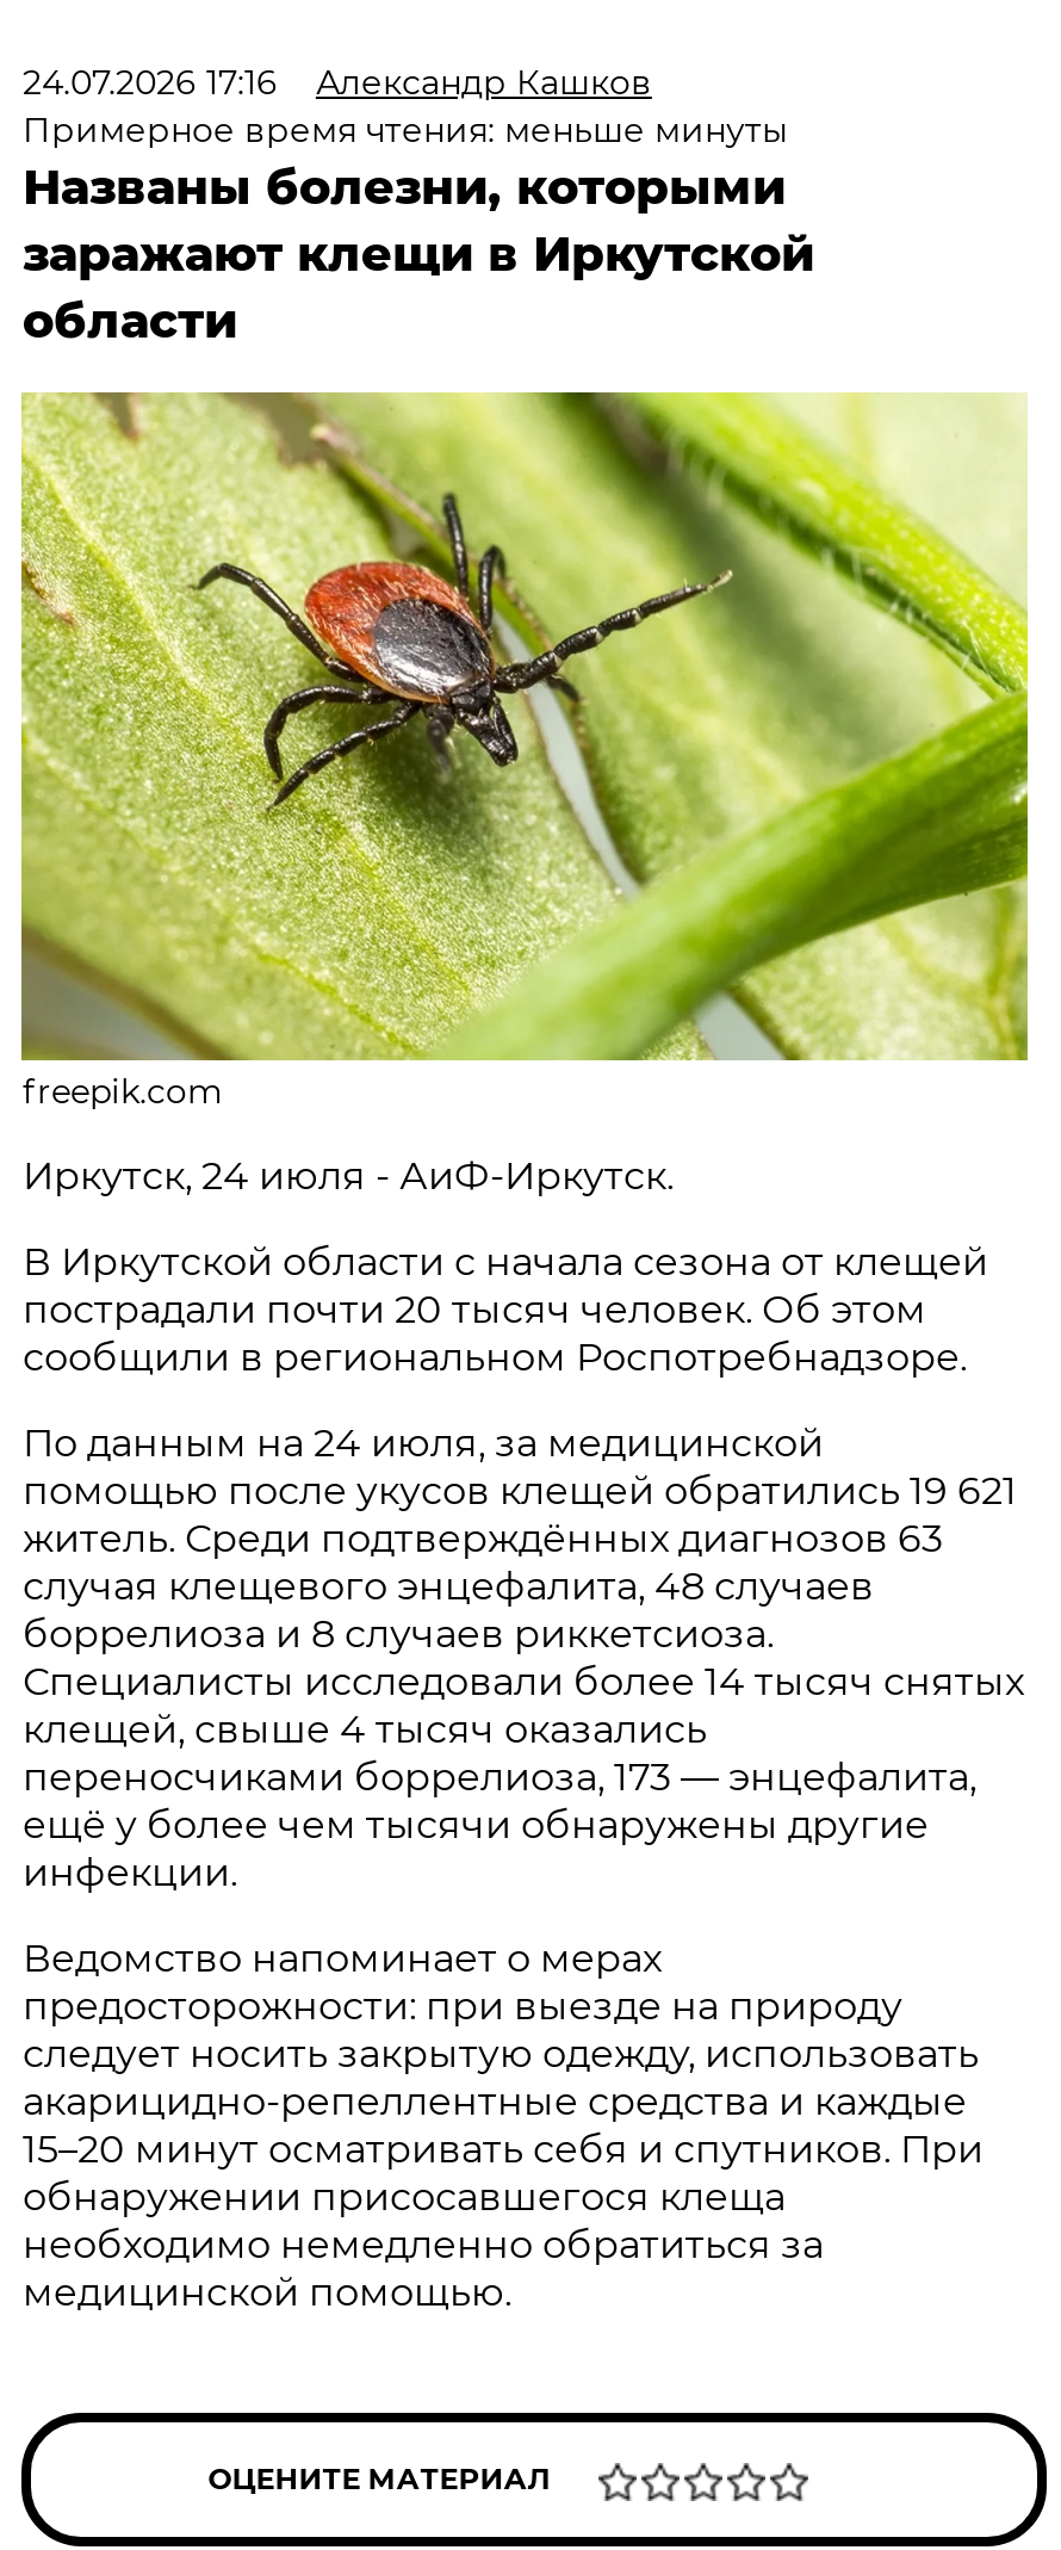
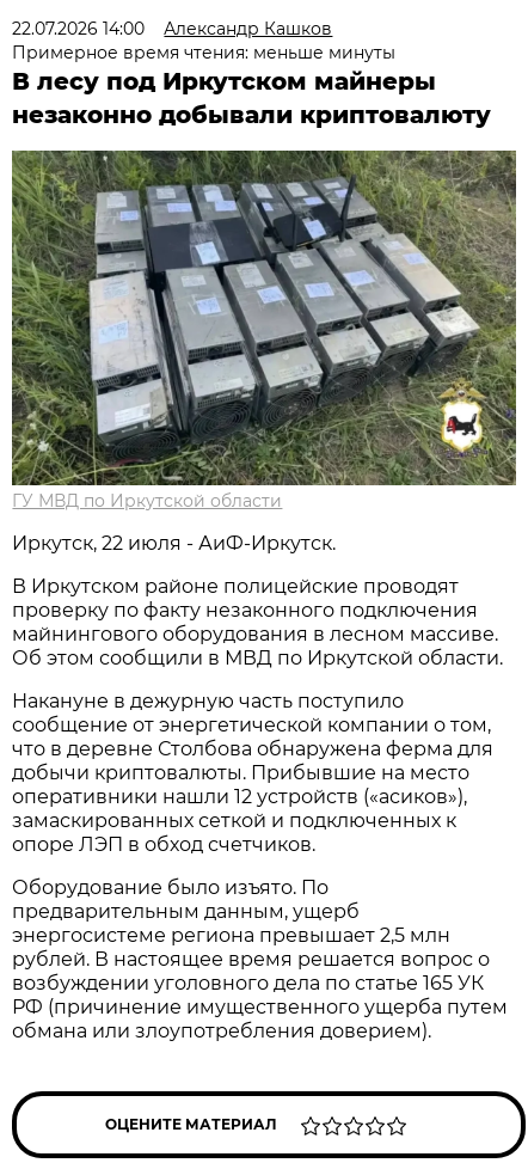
[22,61,652,104] 24.07.2026 17:16 Александр Кашков -> [12,18,333,39] 22.07.2026 14:00 Александр Кашков
[22,159,814,349] Названы болезни, которыми | заражают клещи в Иркутской | области -> [12,67,491,129] В лесу под Иркутском майнеры | незаконно добывали криптовалюту
[19,392,1030,1114] [image] | freepik.com -> [11,149,517,512] [image] | ГУ МВД по Иркутской области
[22,1154,673,1199] Иркутск, 24 июля - АиФ-Иркутск. -> [12,532,336,555] Иркутск, 22 июля - АиФ-Иркутск.
[22,1240,988,1381] В Иркутской области с начала сезона от клещей | пострадали почти 20 тысяч человек. Об этом | сообщили в региональном Роспотребнадзоре. -> [12,575,503,670] В Иркутском районе полицейские проводят | проверку по факту незаконного подключения | майнингового оборудования в лесном массиве. | Об этом сообщили в МВД по Иркутской области.
[22,1421,1024,1896] По данным на 24 июля, за медицинской | помощью после укусов клещей обратились 19 621 | житель. Среди подтверждённых диагнозов 63 | случая клещевого энцефалита, 48 случаев | боррелиоза и 8 случаев риккетсиоза. | Специалисты исследовали более 14 тысяч снятых | клещей, свыше 4 тысяч оказались | переносчиками боррелиоза, 173 — энцефалита, | ещё у более чем тысячи обнаружены другие | инфекции. -> [12,690,494,856] Накануне в дежурную часть поступило | сообщение от энергетической компании о том, | что в деревне Столбова обнаружена ферма для | добычи криптовалюты. Прибывшие на место | оперативники нашли 12 устройств («асиков»), | замаскированных сеткой и подключенных к | опоре ЛЭП в обход счетчиков.
[22,1936,983,2316] Ведомство напоминает о мерах | предосторожности: при выезде на природу | следует носить закрытую одежду, использовать | акарицидно-репеллентные средства и каждые | 15–20 минут осматривать себя и спутников. При | обнаружении присосавшегося клеща | необходимо немедленно обратиться за | медицинской помощью. -> [12,876,508,1043] Оборудование было изъято. По | предварительным данным, ущерб | энергосистеме региона превышает 2,5 млн | рублей. В настоящее время решается вопрос о | возбуждении уголовного дела по статье 165 УК | РФ (причинение имущественного ущерба путем | обмана или злоупотребления доверием).

